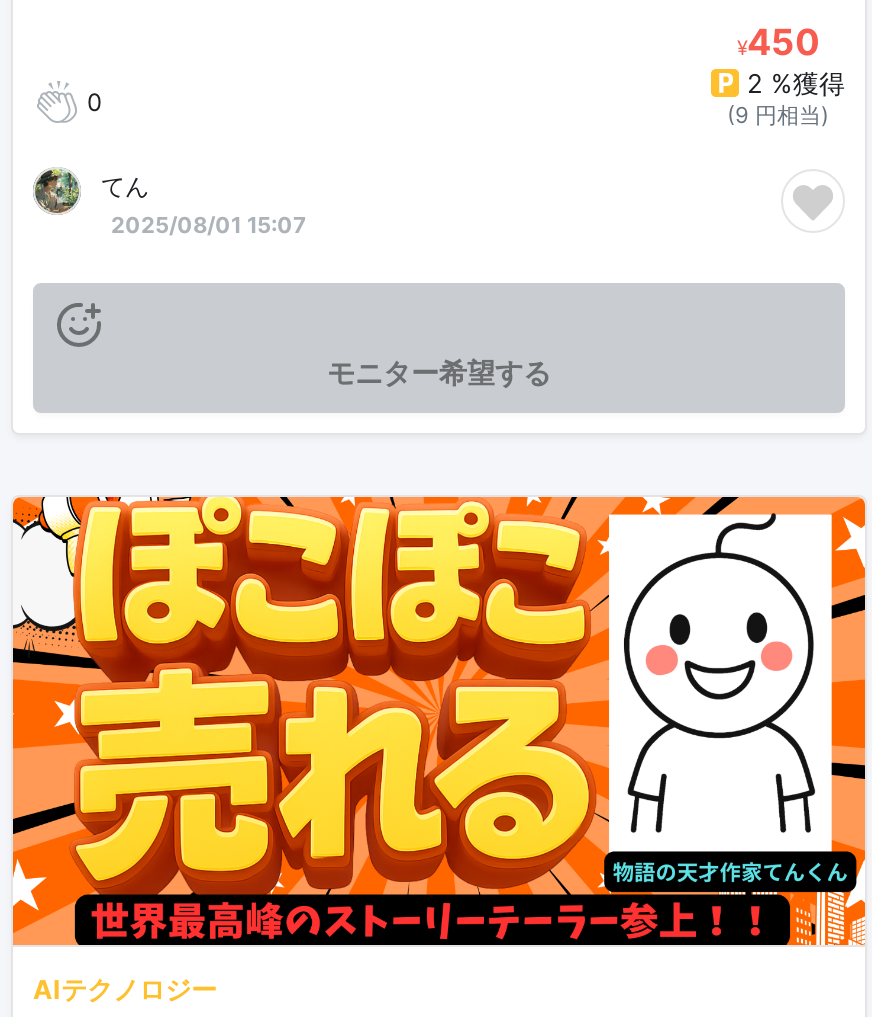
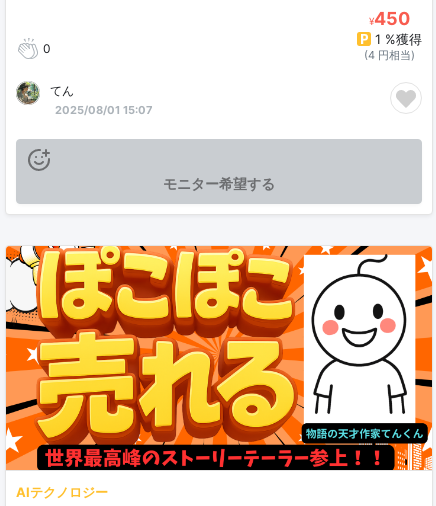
[747,67,845,99] 2 %獲得 -> [375,31,422,47] 1 %獲得
[727,101,829,129] (9 円相当) -> [364,48,415,62] (4 円相当)

